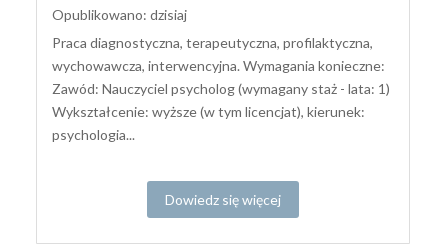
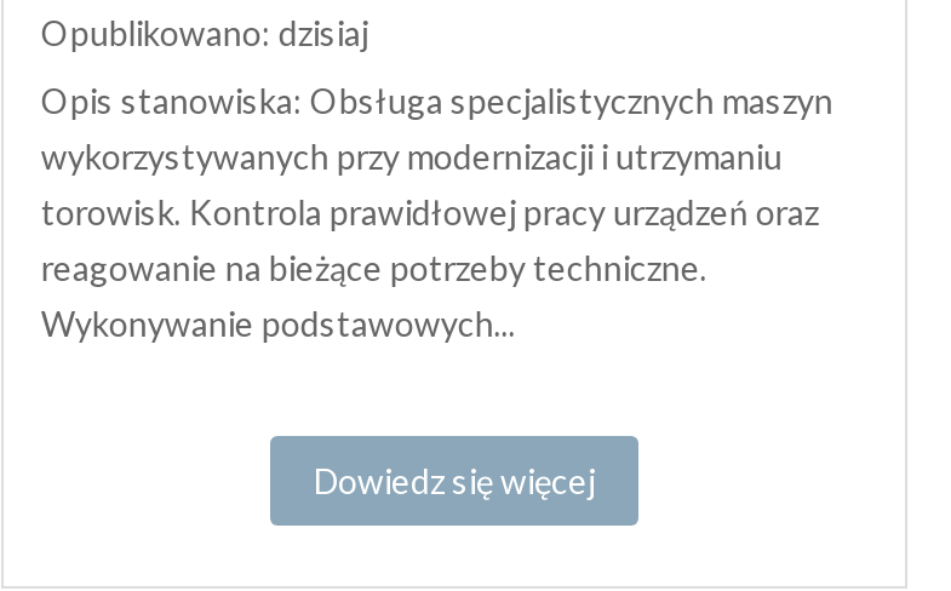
[52,34,390,143] Praca diagnostyczna, terapeutyczna, profilaktyczna, | wychowawcza, interwencyjna. Wymagania konieczne: | Zawód: Nauczyciel psycholog (wymagany staż - lata: 1) | Wykształcenie: wyższe (w tym licencjat), kierunek: | psychologia... -> [41,81,833,345] Opis stanowiska: Obsługa specjalistycznych maszyn | wykorzystywanych przy modernizacji i utrzymaniu | torowisk. Kontrola prawidłowej pracy urządzeń oraz | reagowanie na bieżące potrzeby techniczne. | Wykonywanie podstawowych...

